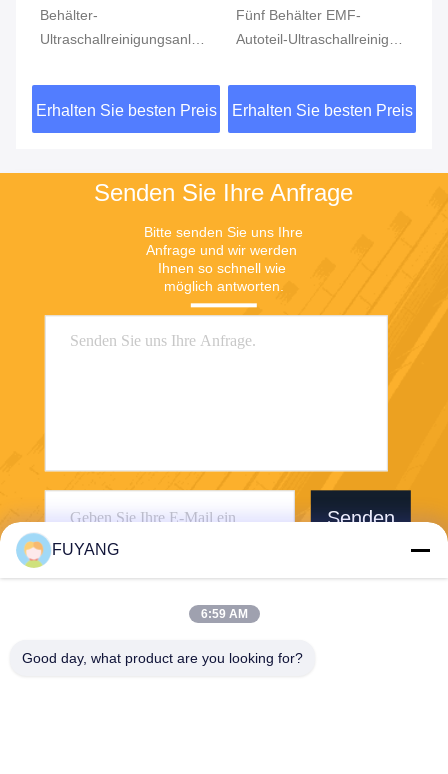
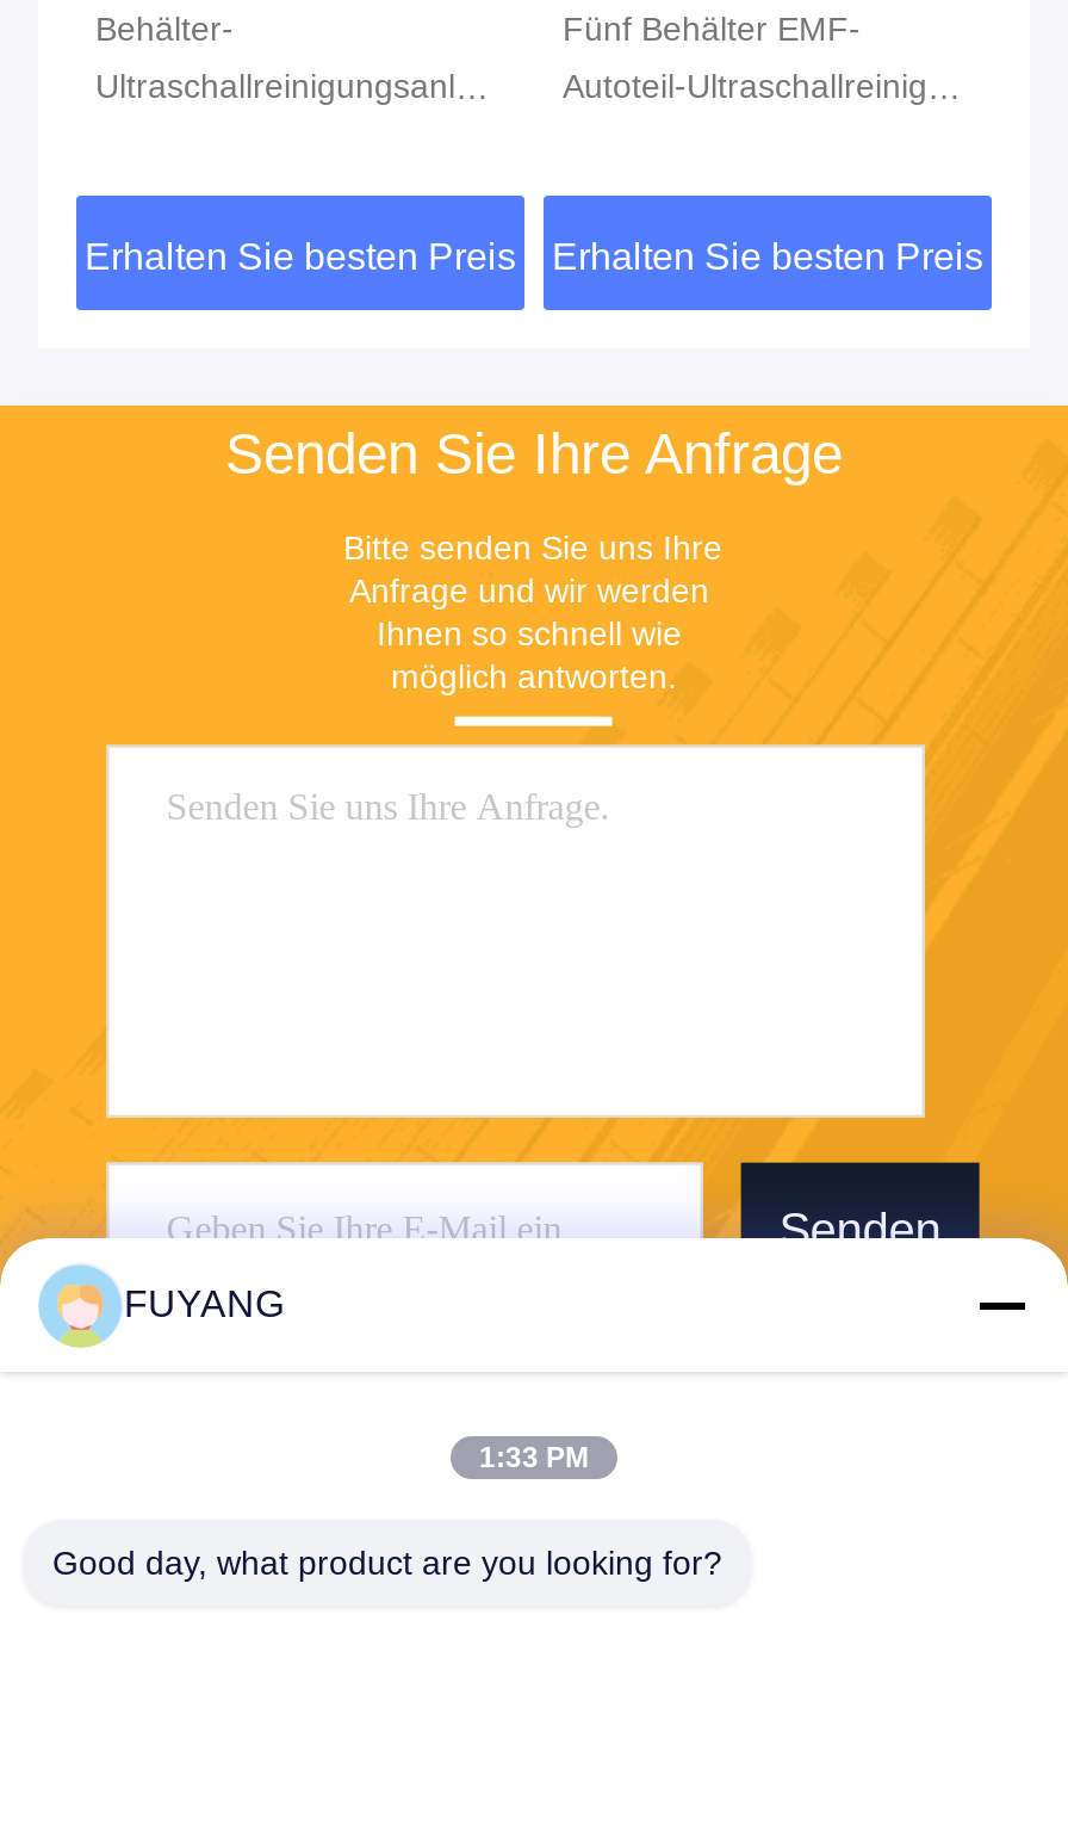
[200,607,247,621] 6:59 AM -> [479,1441,589,1474] 1:33 PM

